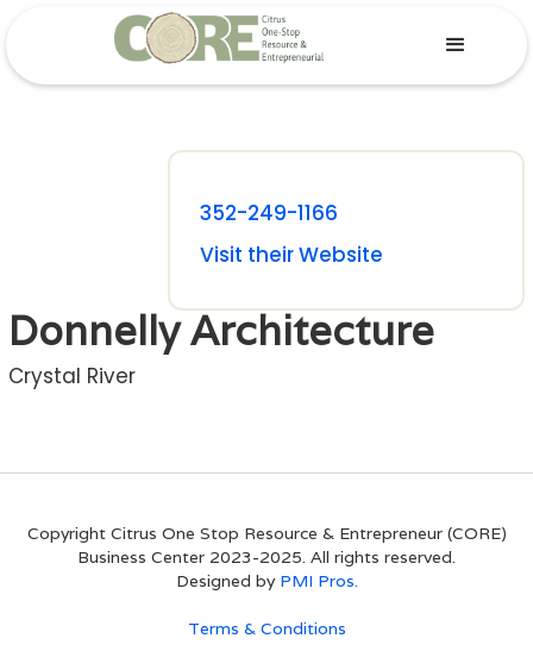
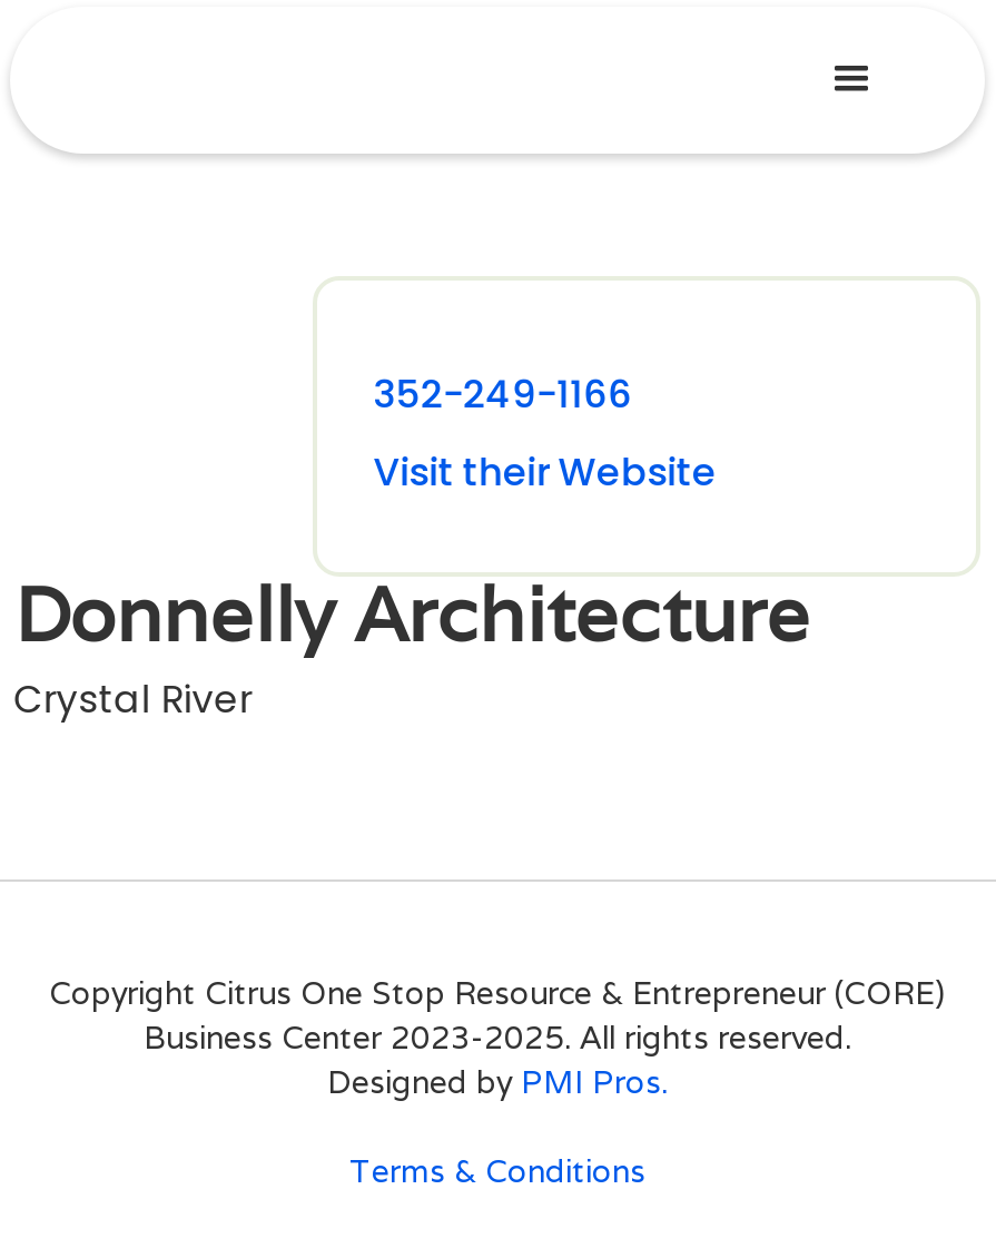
[113,11,324,64] [image] -> none

